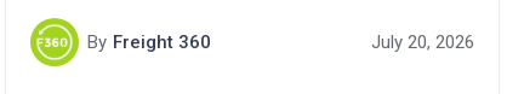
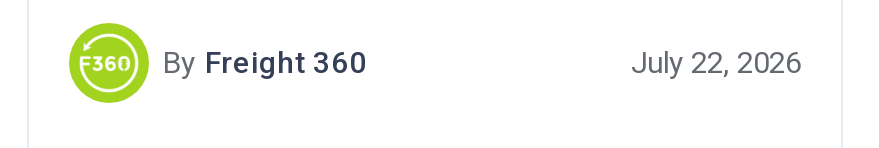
[371,31,474,53] July 20, 2026 -> [631,44,801,80] July 22, 2026

